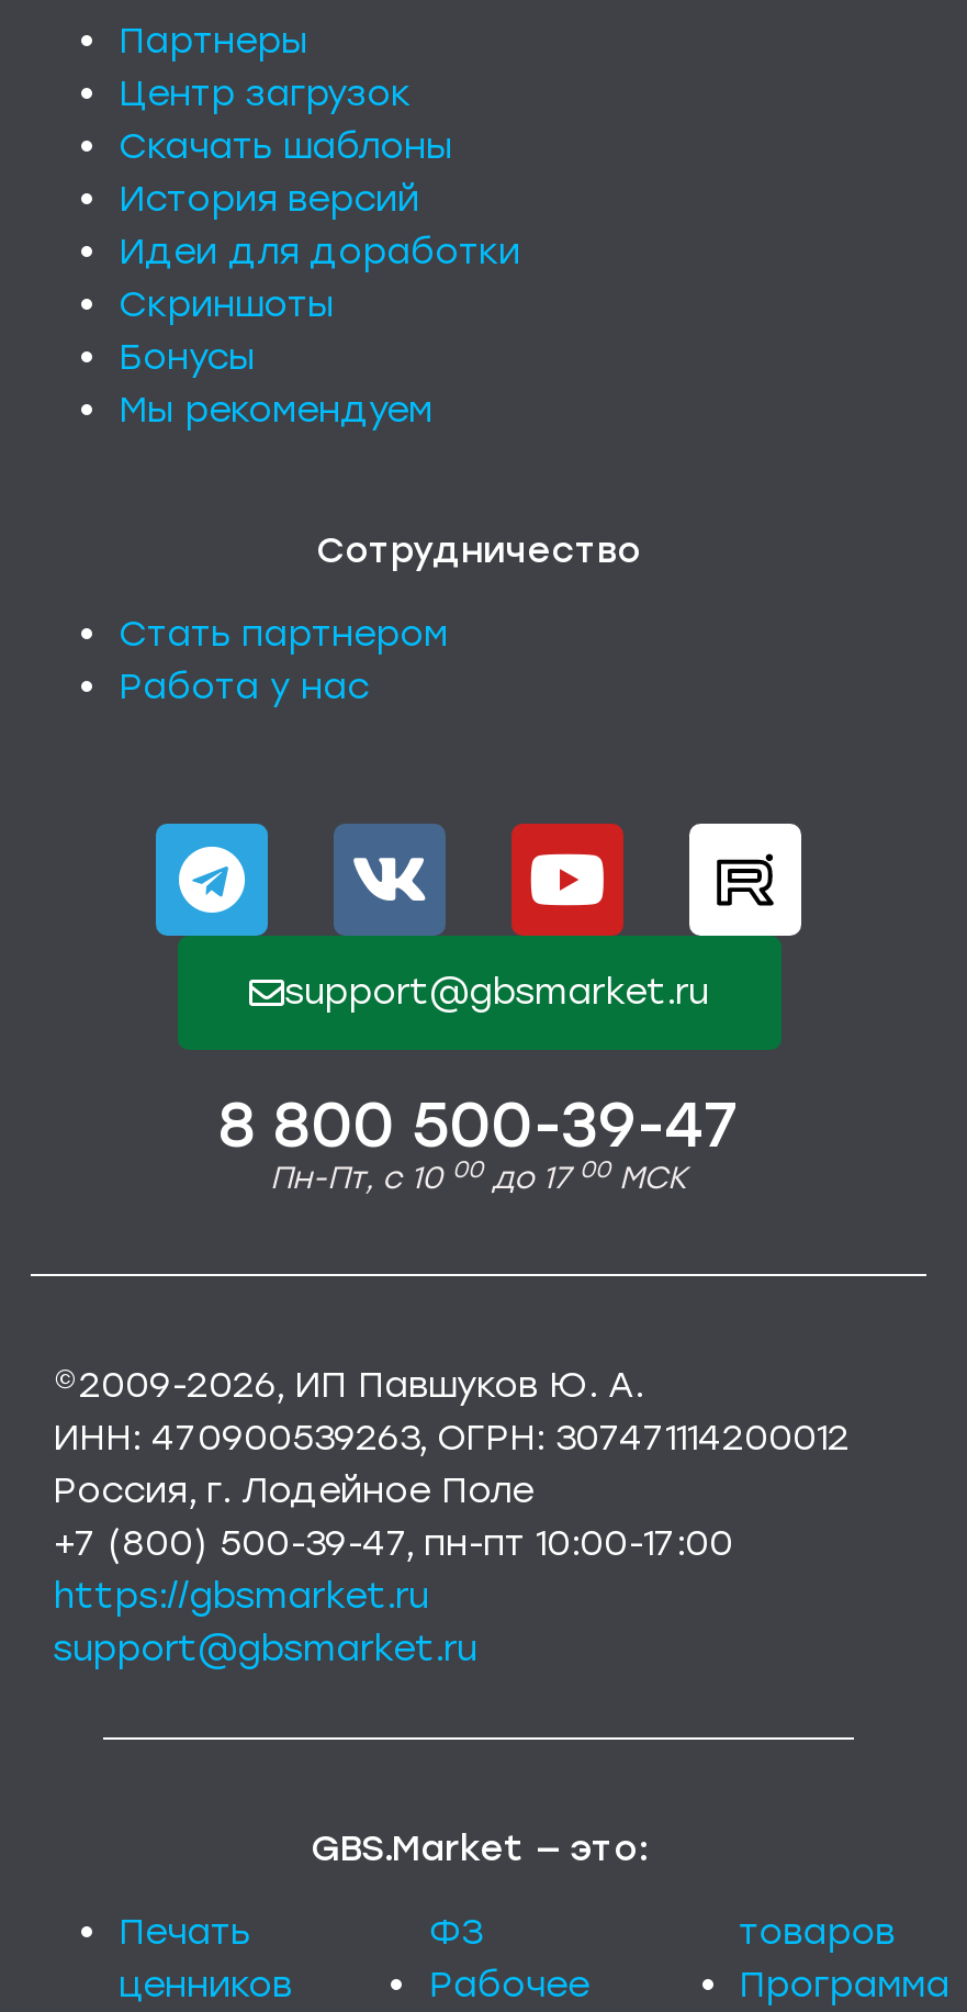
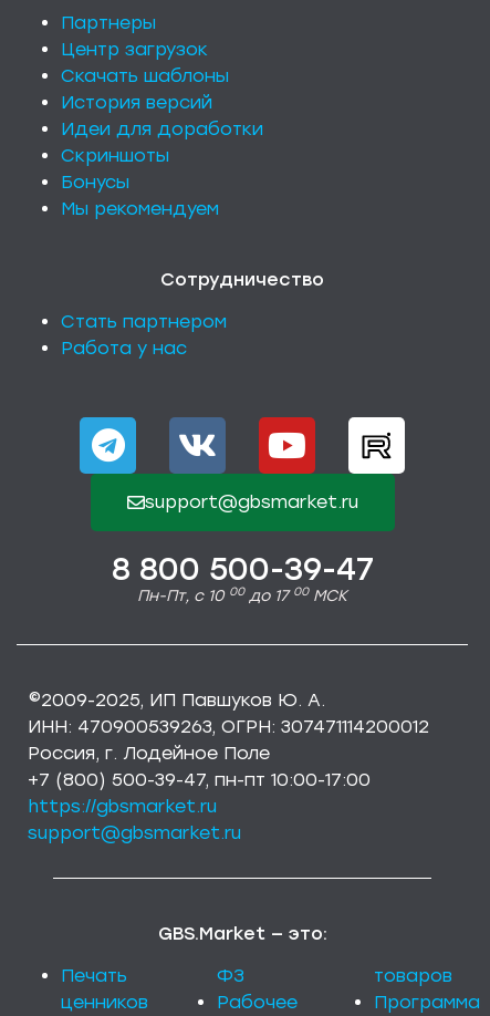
[53,1363,643,1405] ©2009-2026, ИП Павшуков Ю. А. -> [28,689,325,710] ©2009-2025, ИП Павшуков Ю. А.

